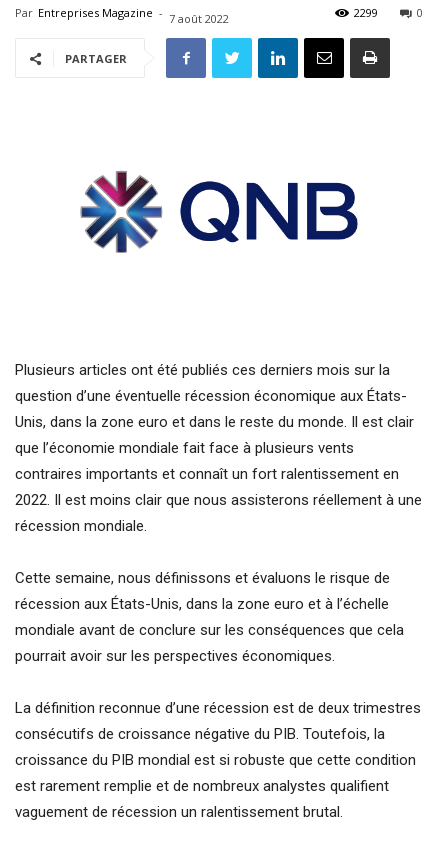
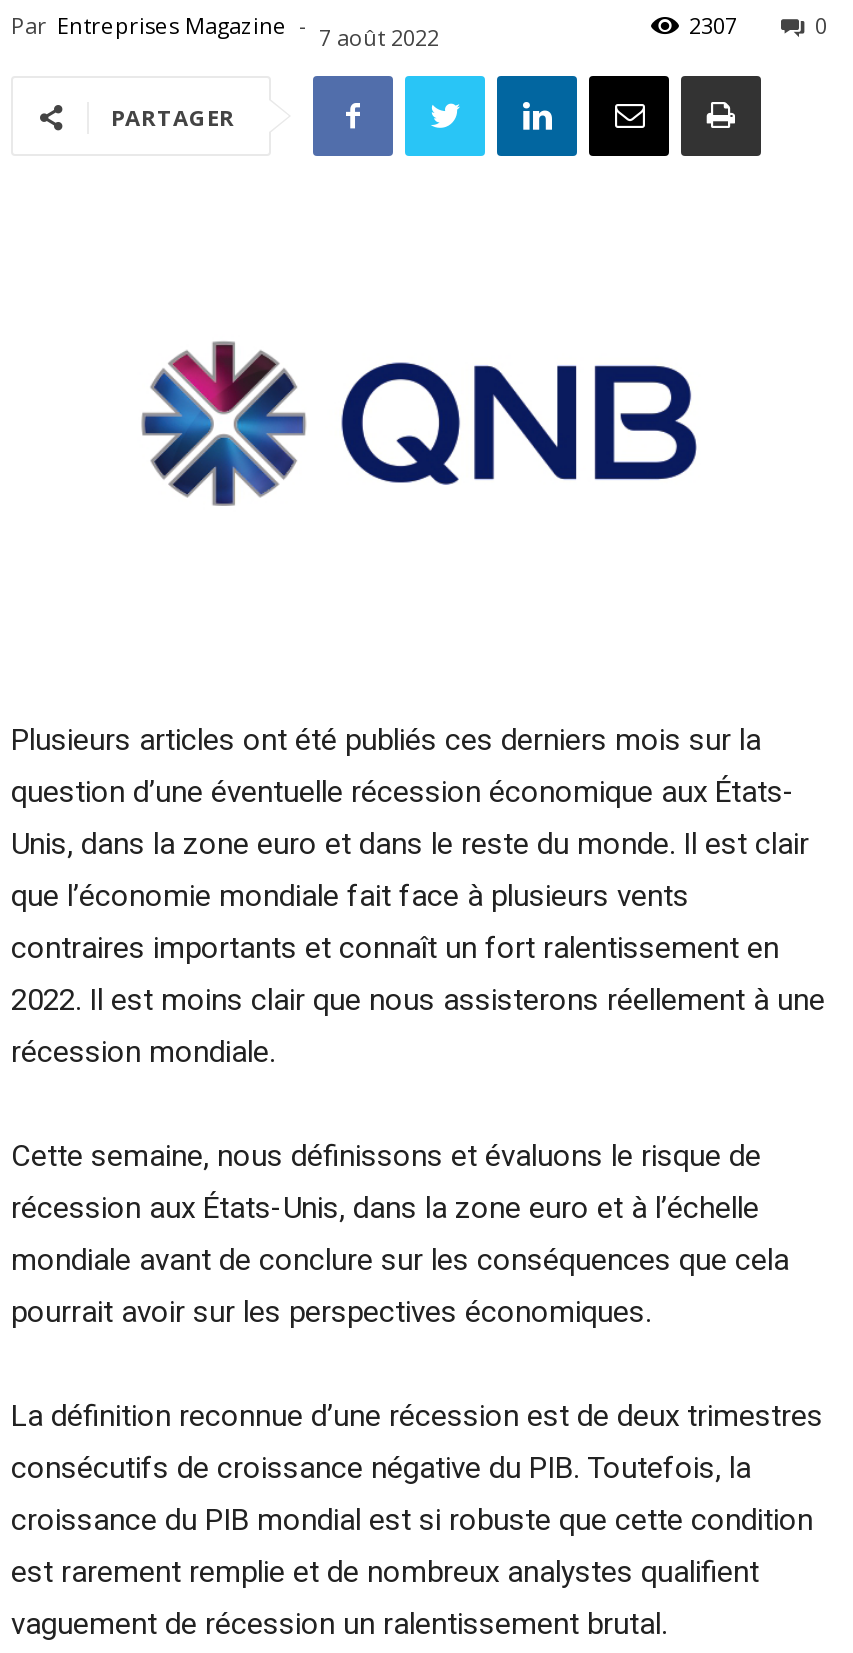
[354,5,378,20] 2299 -> [689,10,737,40] 2307

